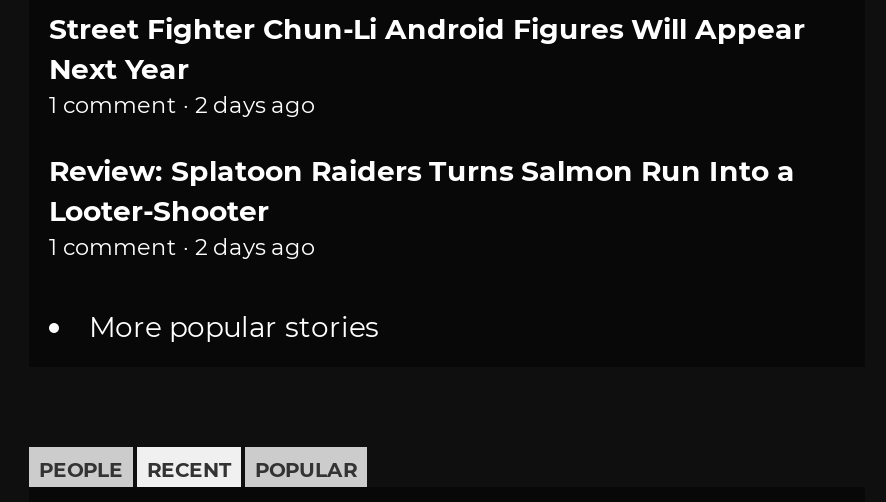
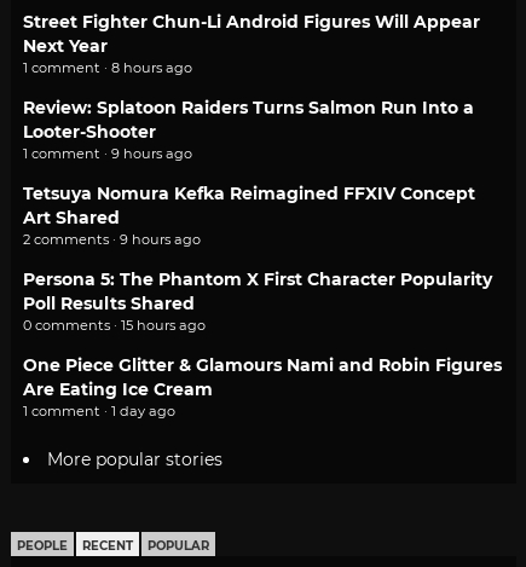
[49,91,315,119] 1 comment · 2 days ago -> [23,59,192,76] 1 comment · 8 hours ago
[49,233,315,261] 1 comment · 2 days ago -> [23,145,502,419] 1 comment · 9 hours ago | Tetsuya Nomura Kefka Reimagined FFXIV Concept | Art Shared | 2 comments · 9 hours ago | Persona 5: The Phantom X First Character Popularity | Poll Results Shared | 0 comments · 15 hours ago | One Piece Glitter & Glamours Nami and Robin Figures | Are Eating Ice Cream | 1 comment · 1 day ago

